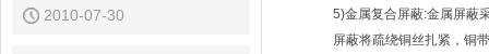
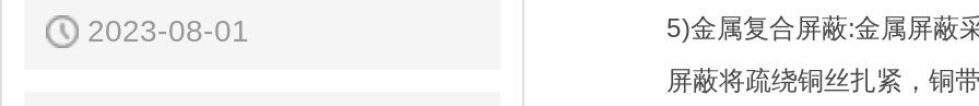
[44,6,124,24] 2010-07-30 -> [87,13,249,48] 2023-08-01

